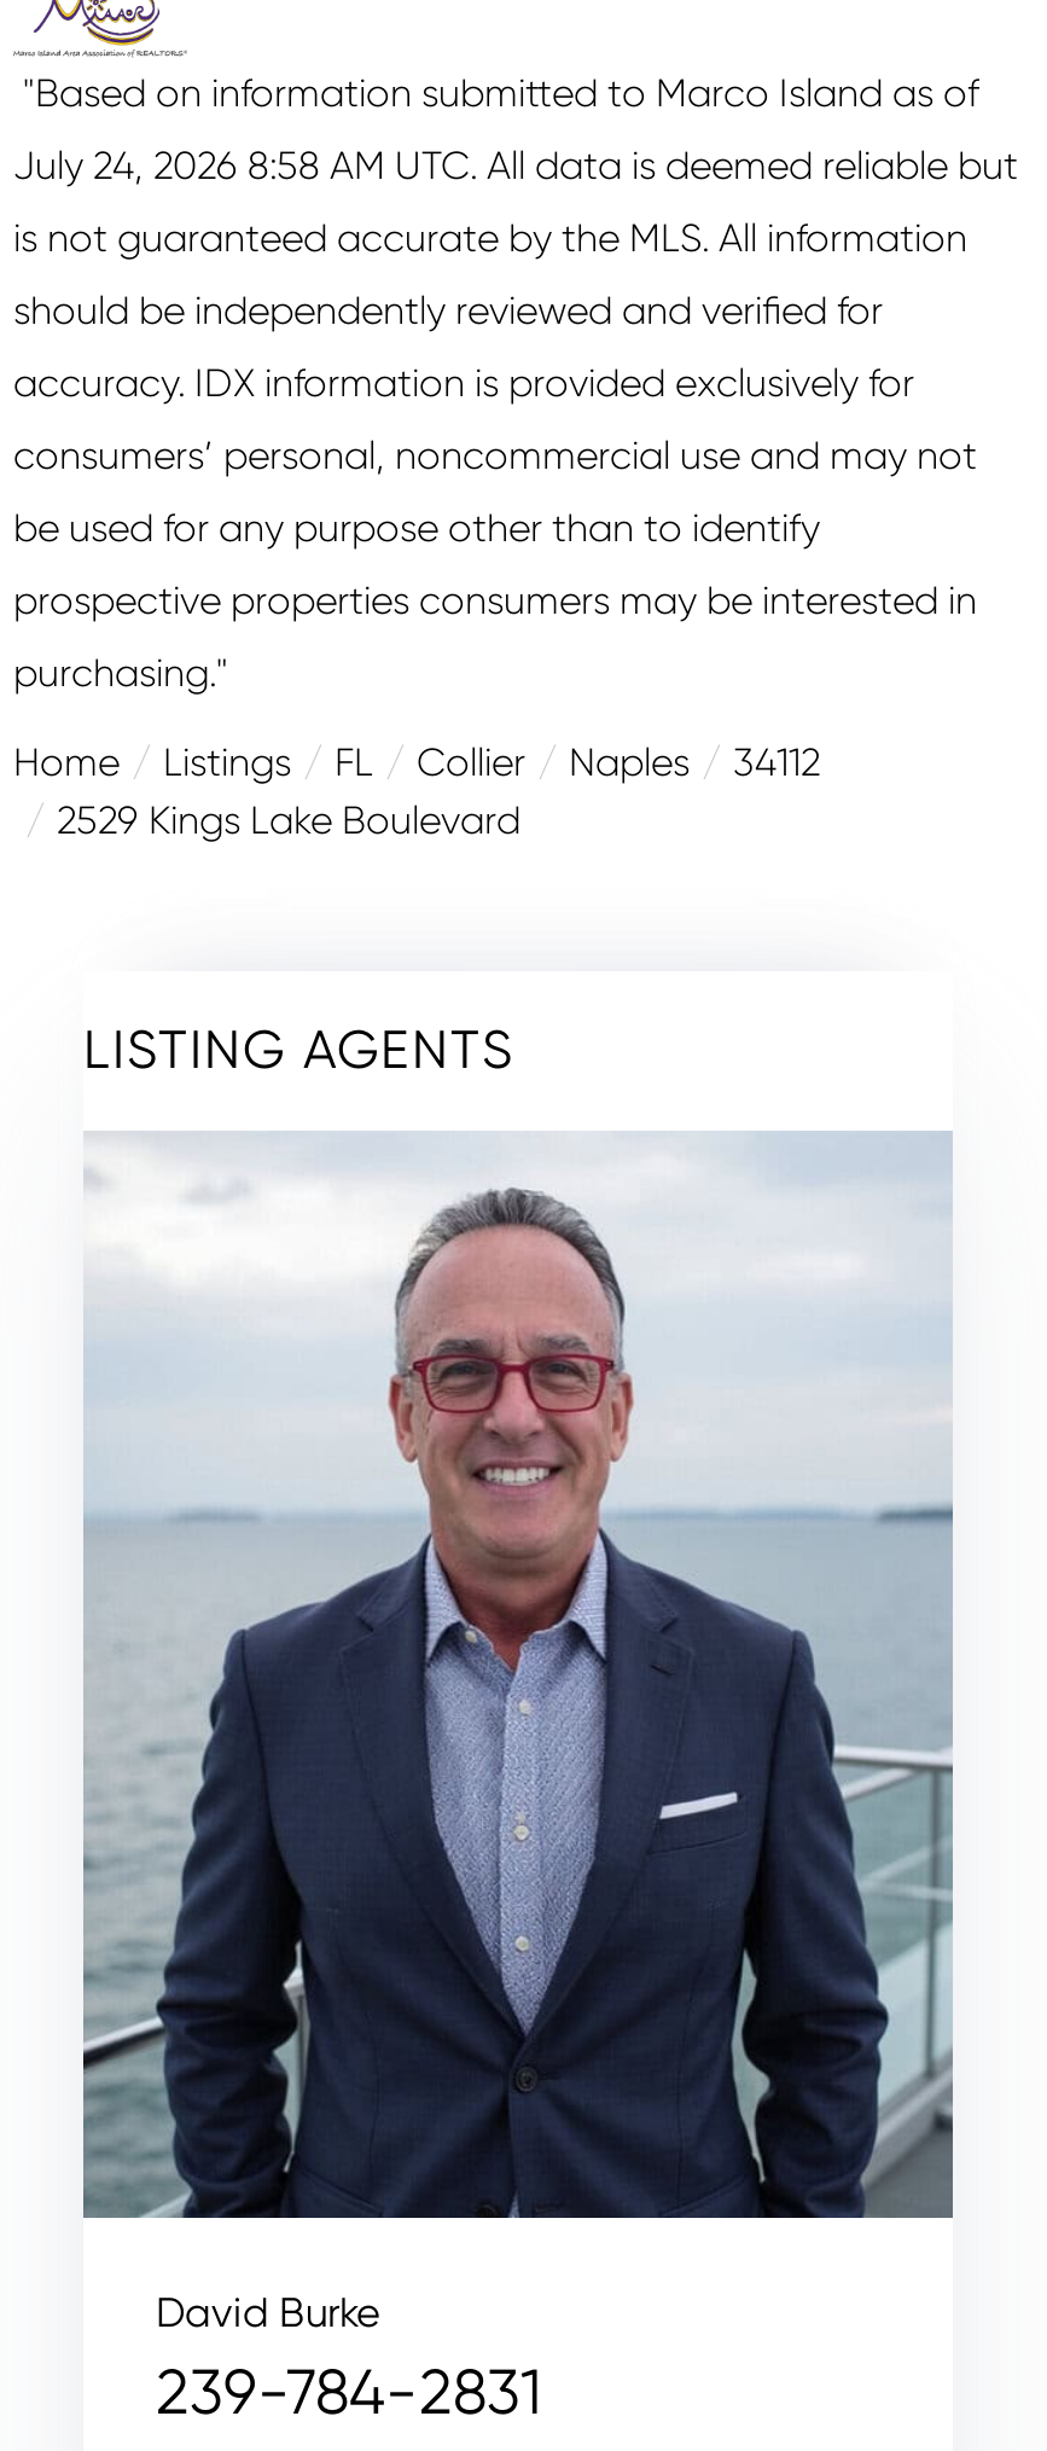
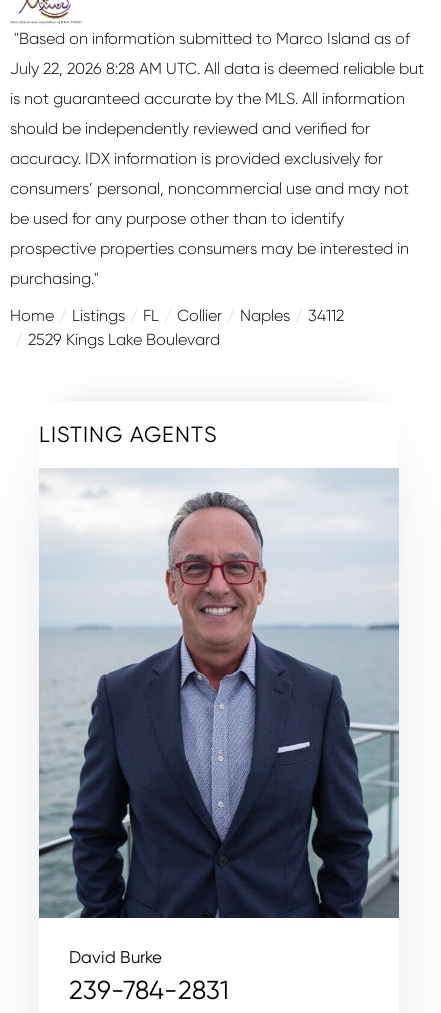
[13,142,1018,188] July 24, 2026 8:58 AM UTC. All data is deemed reliable but -> [10,59,424,78] July 22, 2026 8:28 AM UTC. All data is deemed reliable but

